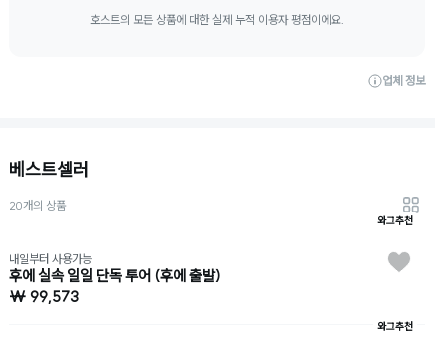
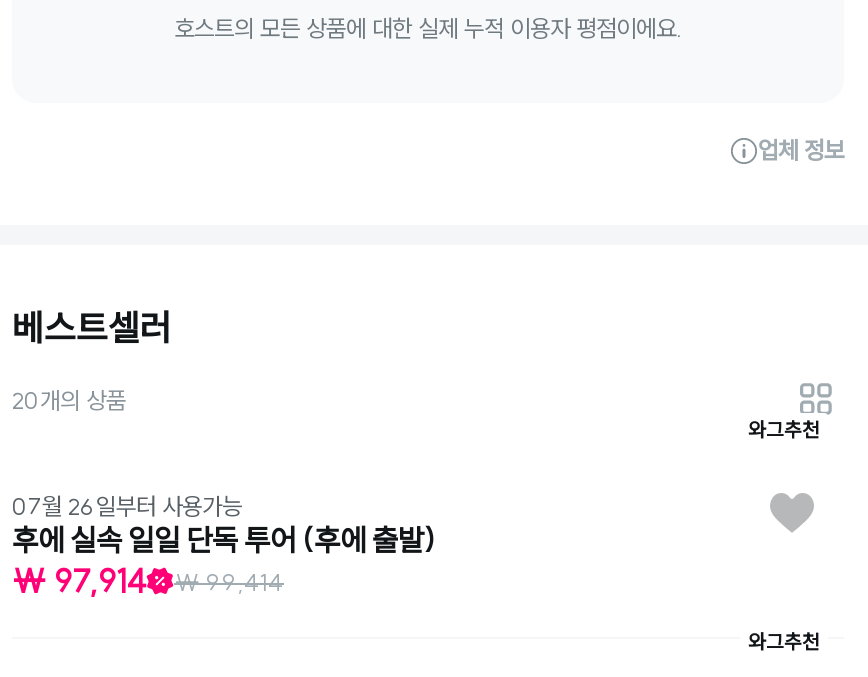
[9,251,92,266] 내일부터 사용가능 -> [12,491,242,521] 07월 26일부터 사용가능
[9,286,79,306] ₩ 99,573 -> [12,561,284,601] ₩ 97,914 | ₩ 99,414

